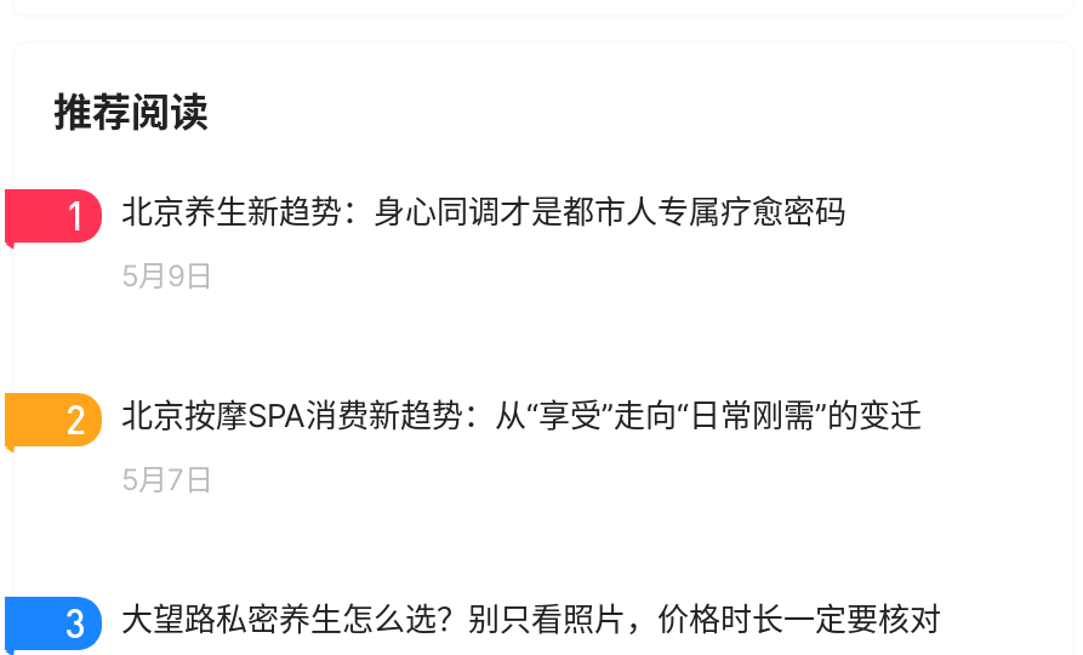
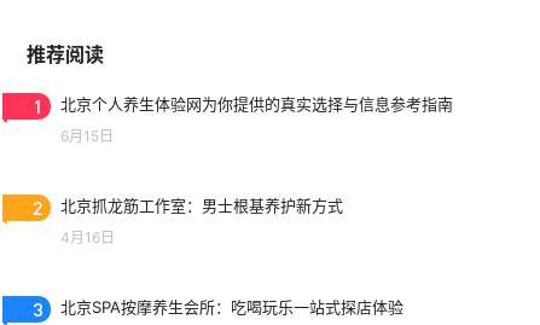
[121,192,847,231] 北京养生新趋势：身心同调才是都市人专属疗愈密码 -> [60,94,453,114] 北京个人养生体验网为你提供的真实选择与信息参考指南
[121,257,213,294] 5月9日 -> [60,127,114,145] 6月15日
[121,396,922,434] 北京按摩SPA消费新趋势：从“享受”走向“日常刚需”的变迁 -> [60,196,343,215] 北京抓龙筋工作室：男士根基养护新方式
[121,461,213,498] 5月7日 -> [60,228,115,247] 4月16日
[121,599,941,638] 大望路私密养生怎么选？别只看照片，价格时长一定要核对 -> [60,297,403,317] 北京SPA按摩养生会所：吃喝玩乐一站式探店体验

